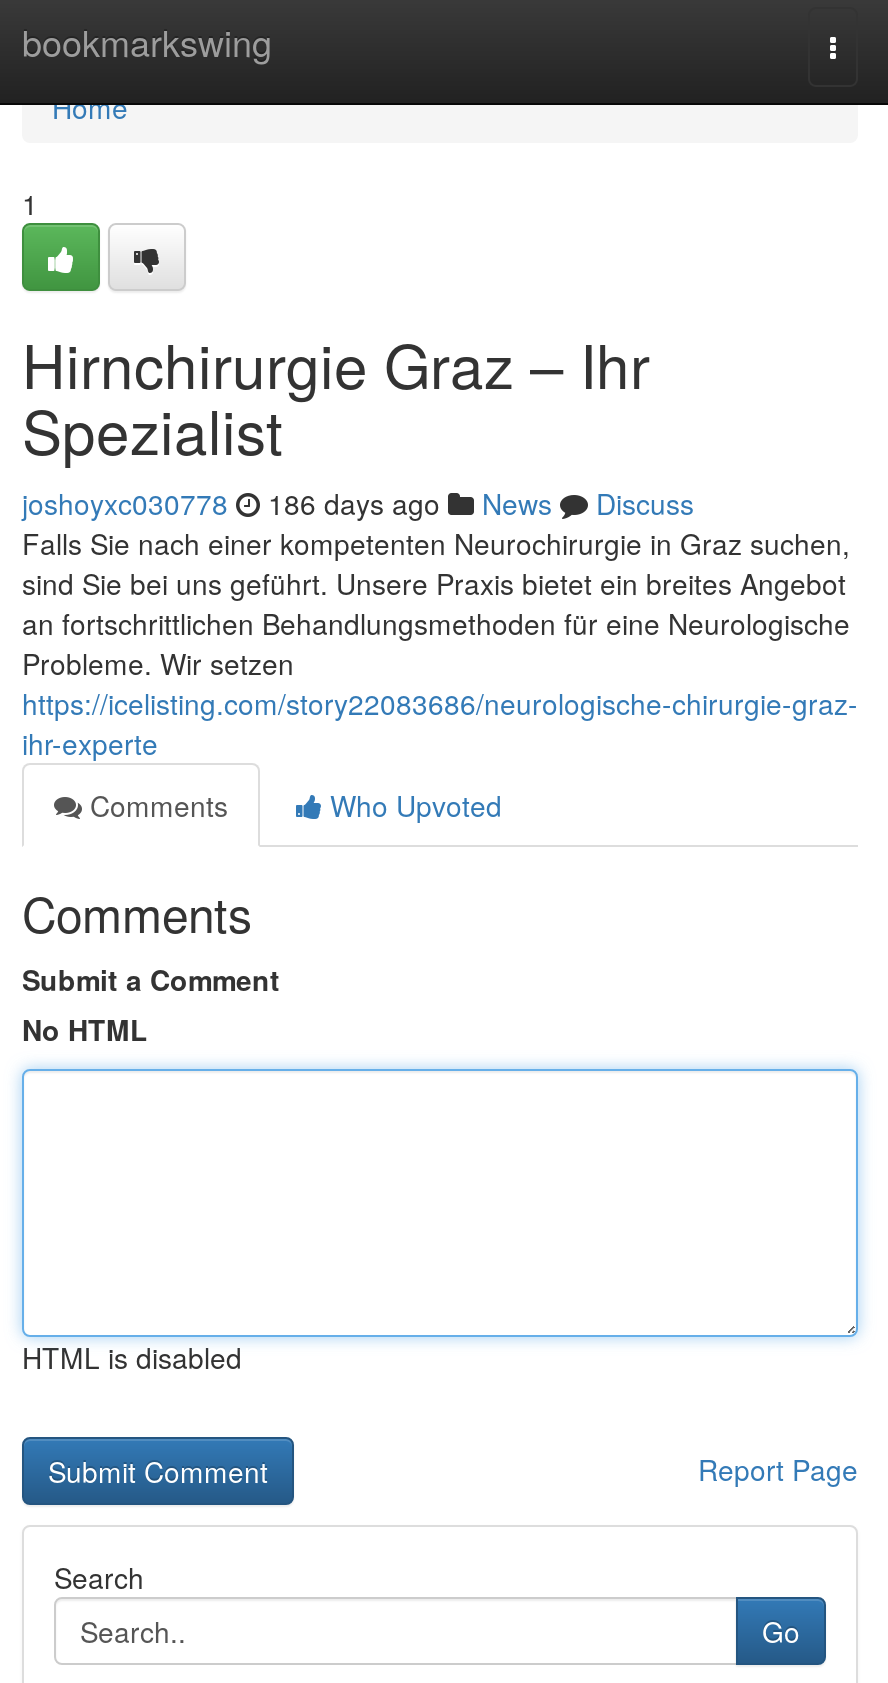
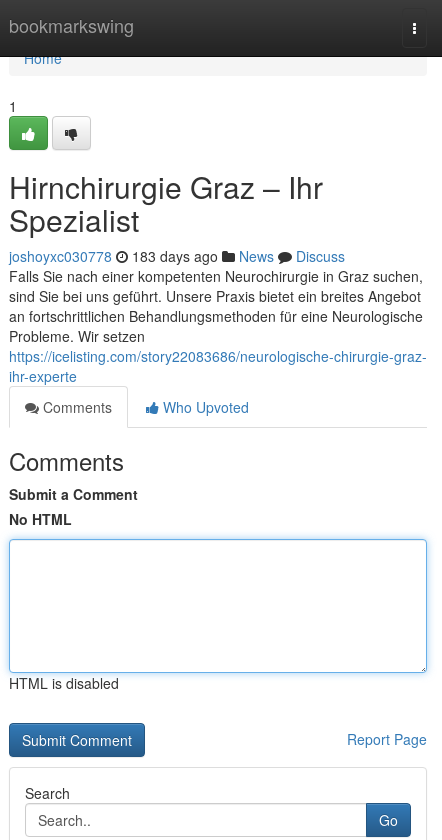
[22,483,694,523] joshoyxc030778 186 days ago News Discuss -> [9,246,345,266] joshoyxc030778 183 days ago News Discuss

